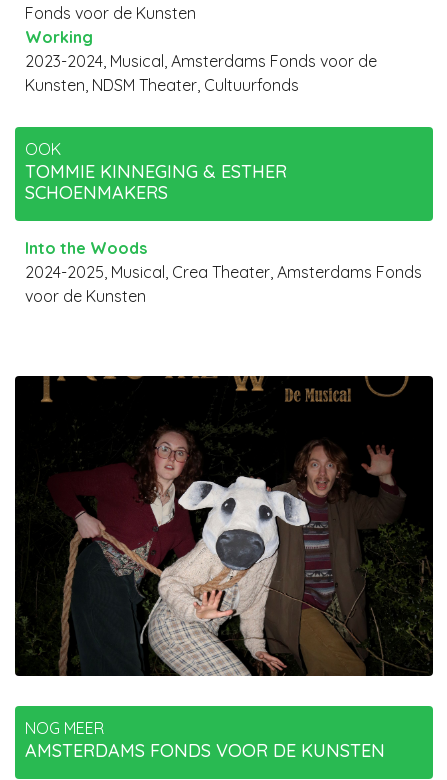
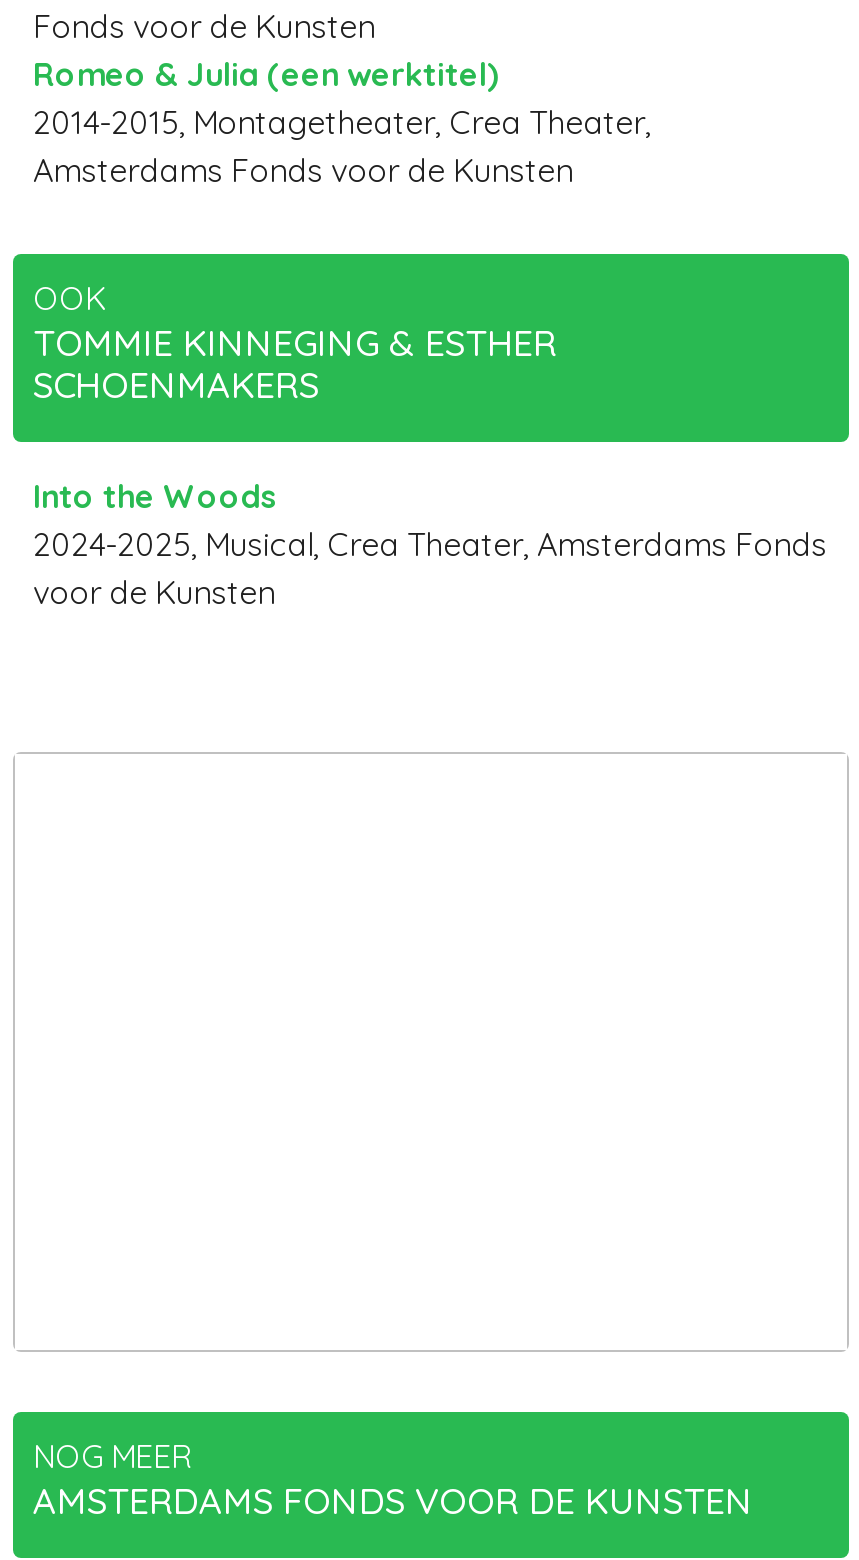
[25,27,377,95] Working | 2023-2024, Musical, Amsterdams Fonds voor de | Kunsten, NDSM Theater, Cultuurfonds -> [33,54,651,190] Romeo & Julia (een werktitel) | 2014-2015, Montagetheater, Crea Theater, | Amsterdams Fonds voor de Kunsten
[14,375,434,677] [image] -> none

